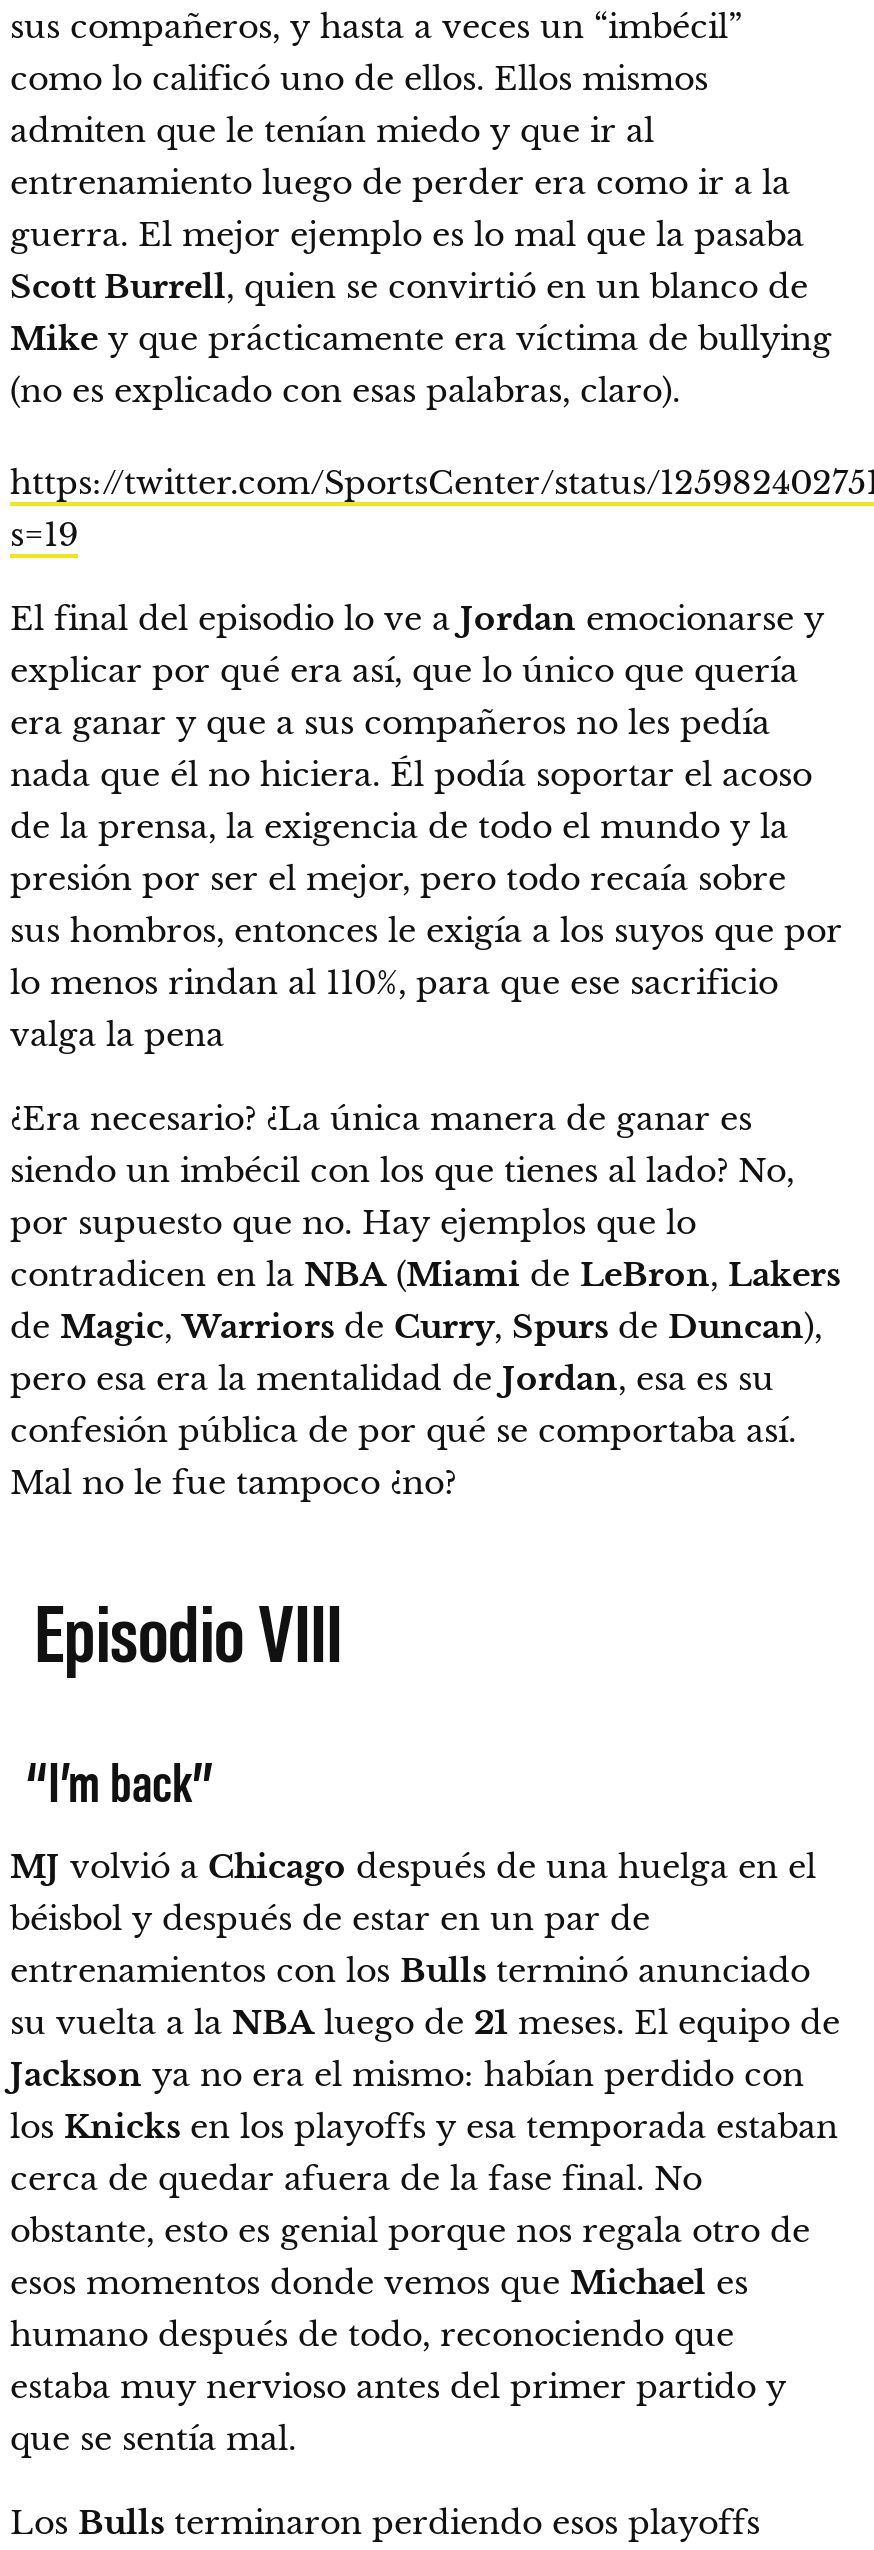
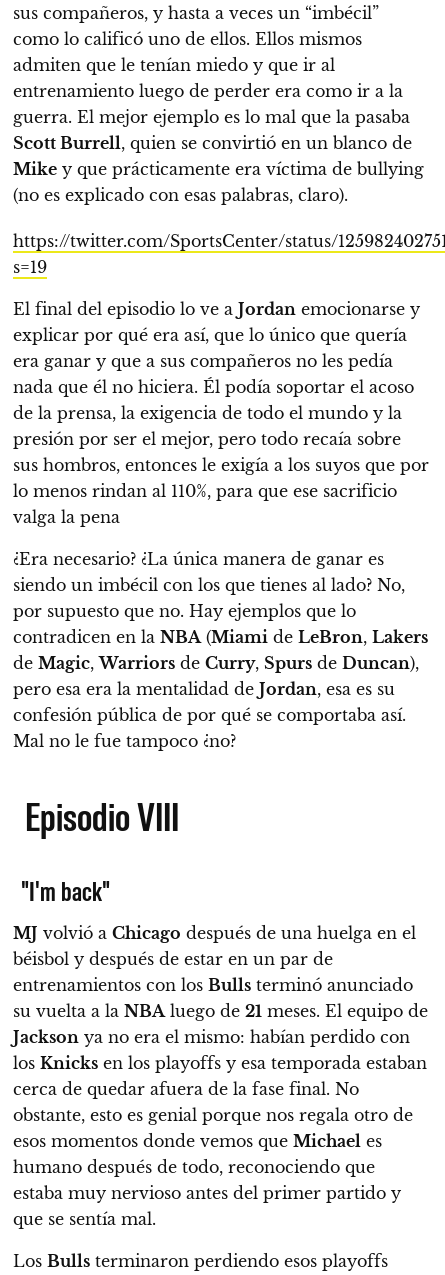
[26,1747,214,1811] “I’m back” -> [21,874,110,906] "I'm back"

